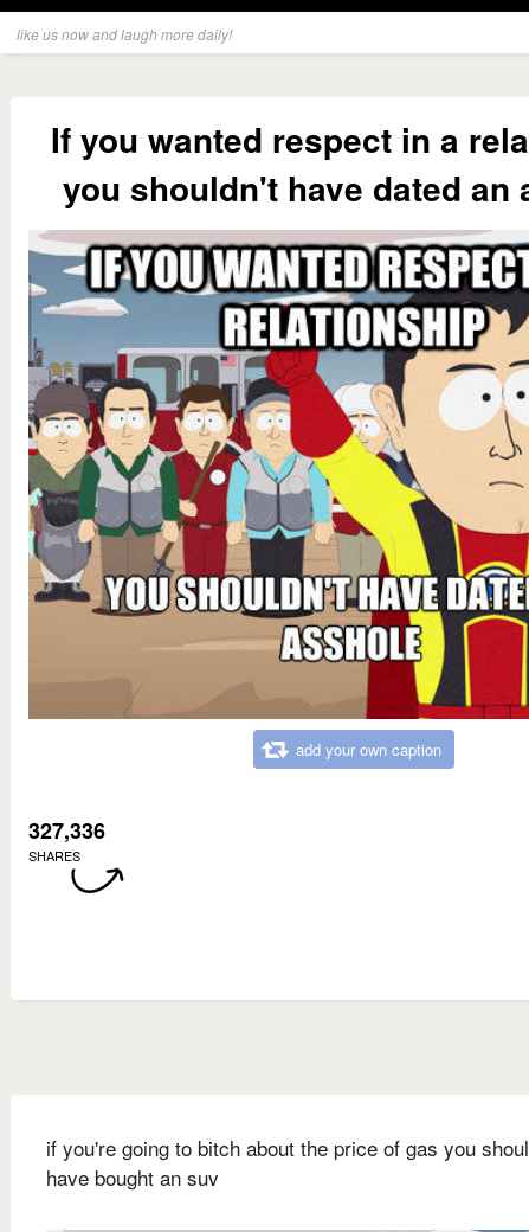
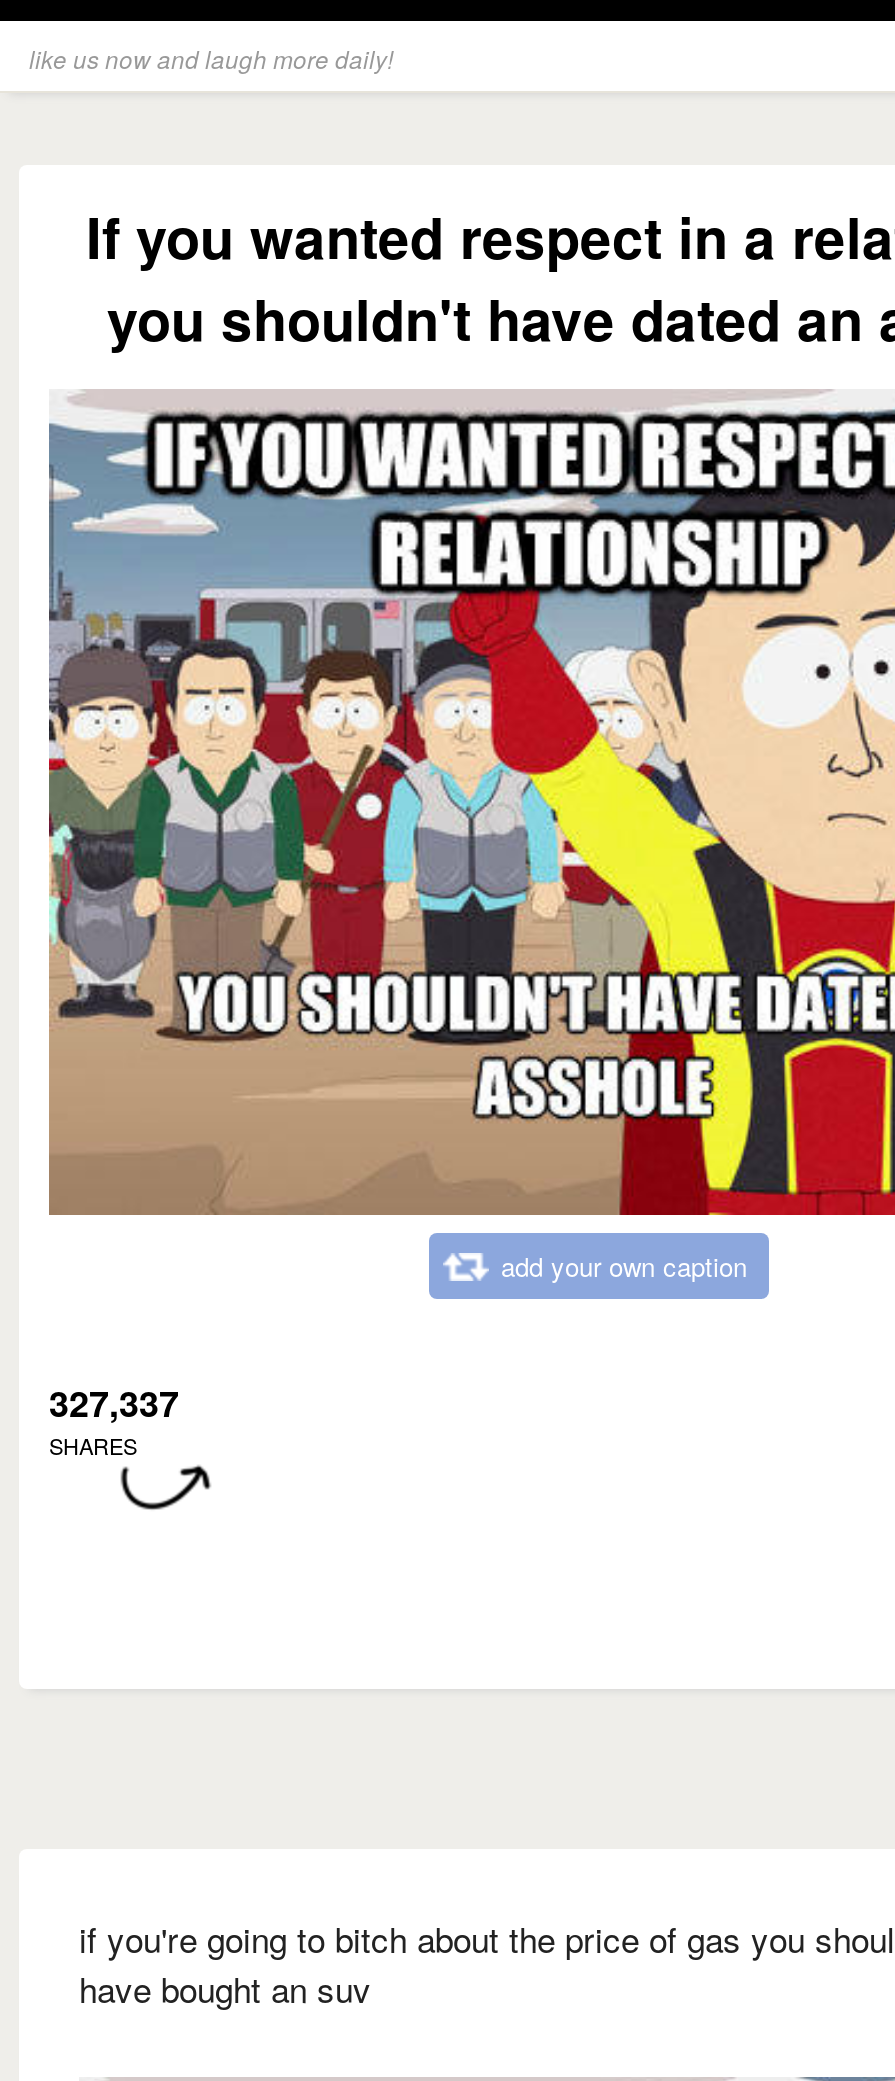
[28,814,105,845] 327,336 -> [49,1376,179,1428] 327,337

